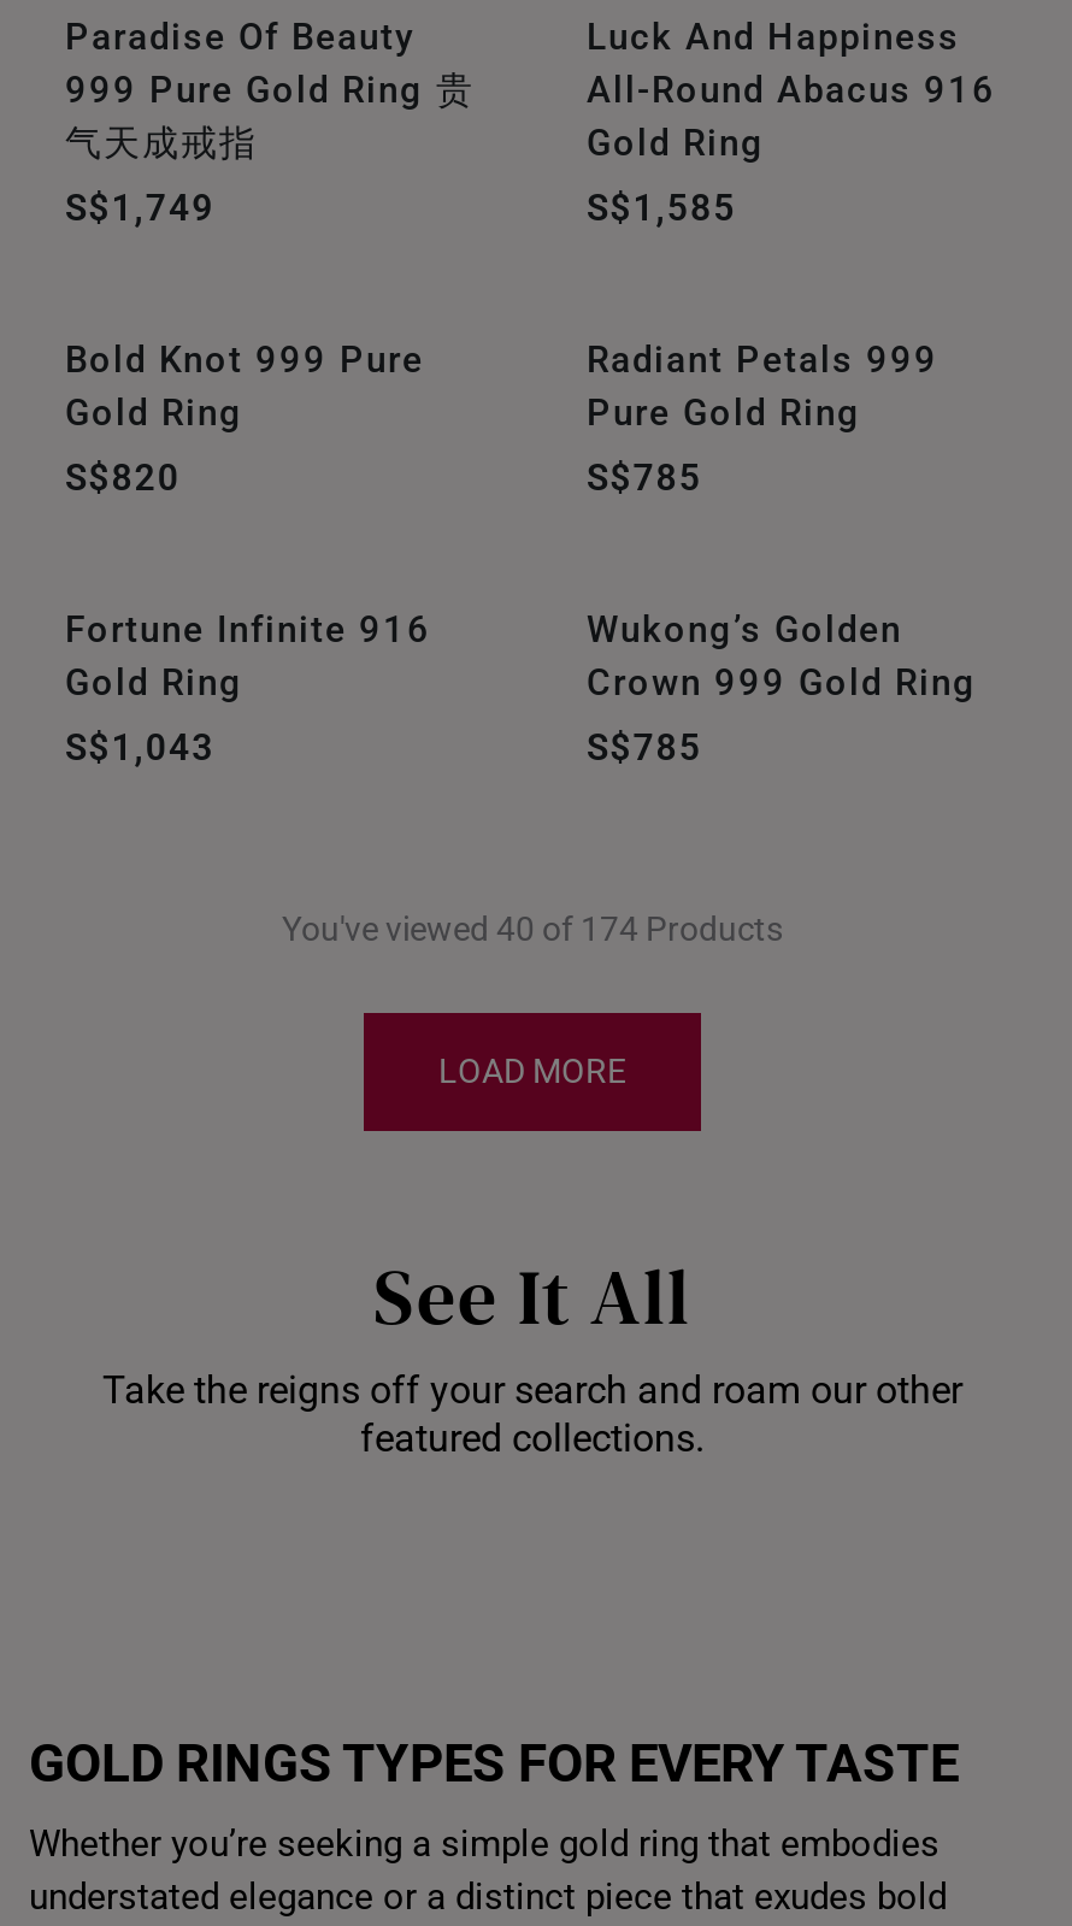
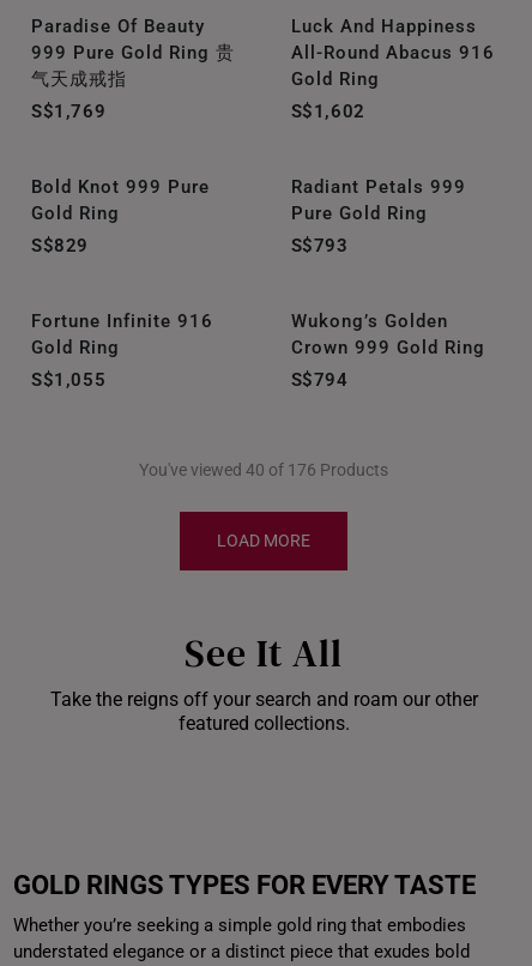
[65,187,215,230] S$1,749 -> [31,101,106,122] S$1,769
[587,187,736,230] S$1,585 -> [291,101,365,122] S$1,602
[65,457,181,500] S$820 -> [31,235,89,256] S$829
[587,457,702,500] S$785 -> [291,235,348,256] S$793
[65,726,215,770] S$1,043 -> [31,369,106,391] S$1,055
[587,726,702,770] S$785 -> [291,369,348,391] S$794
[282,909,783,948] You've viewed 40 of 174 Products -> [139,460,388,479] You've viewed 40 of 176 Products

